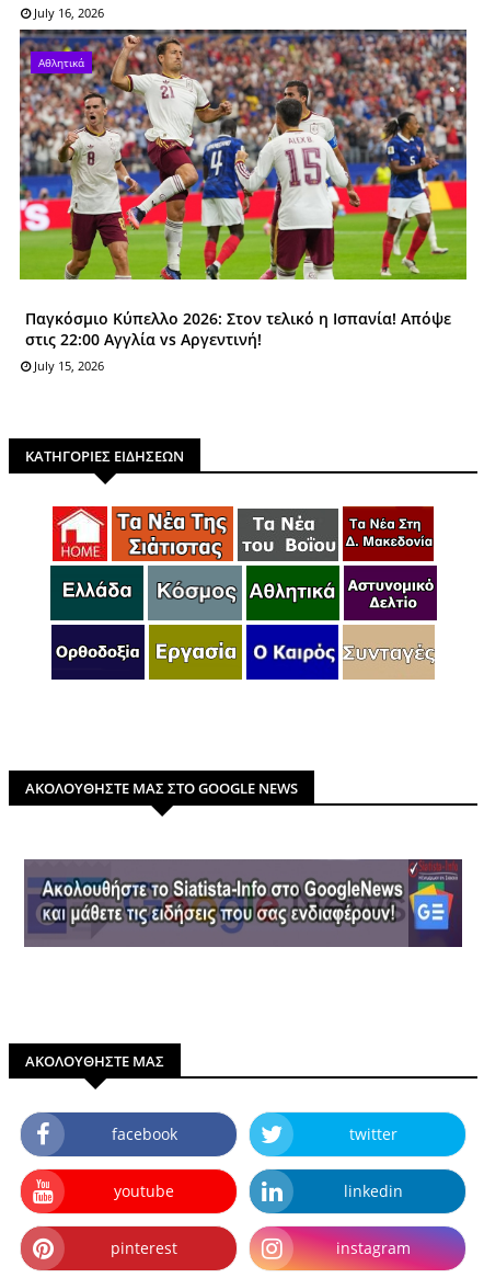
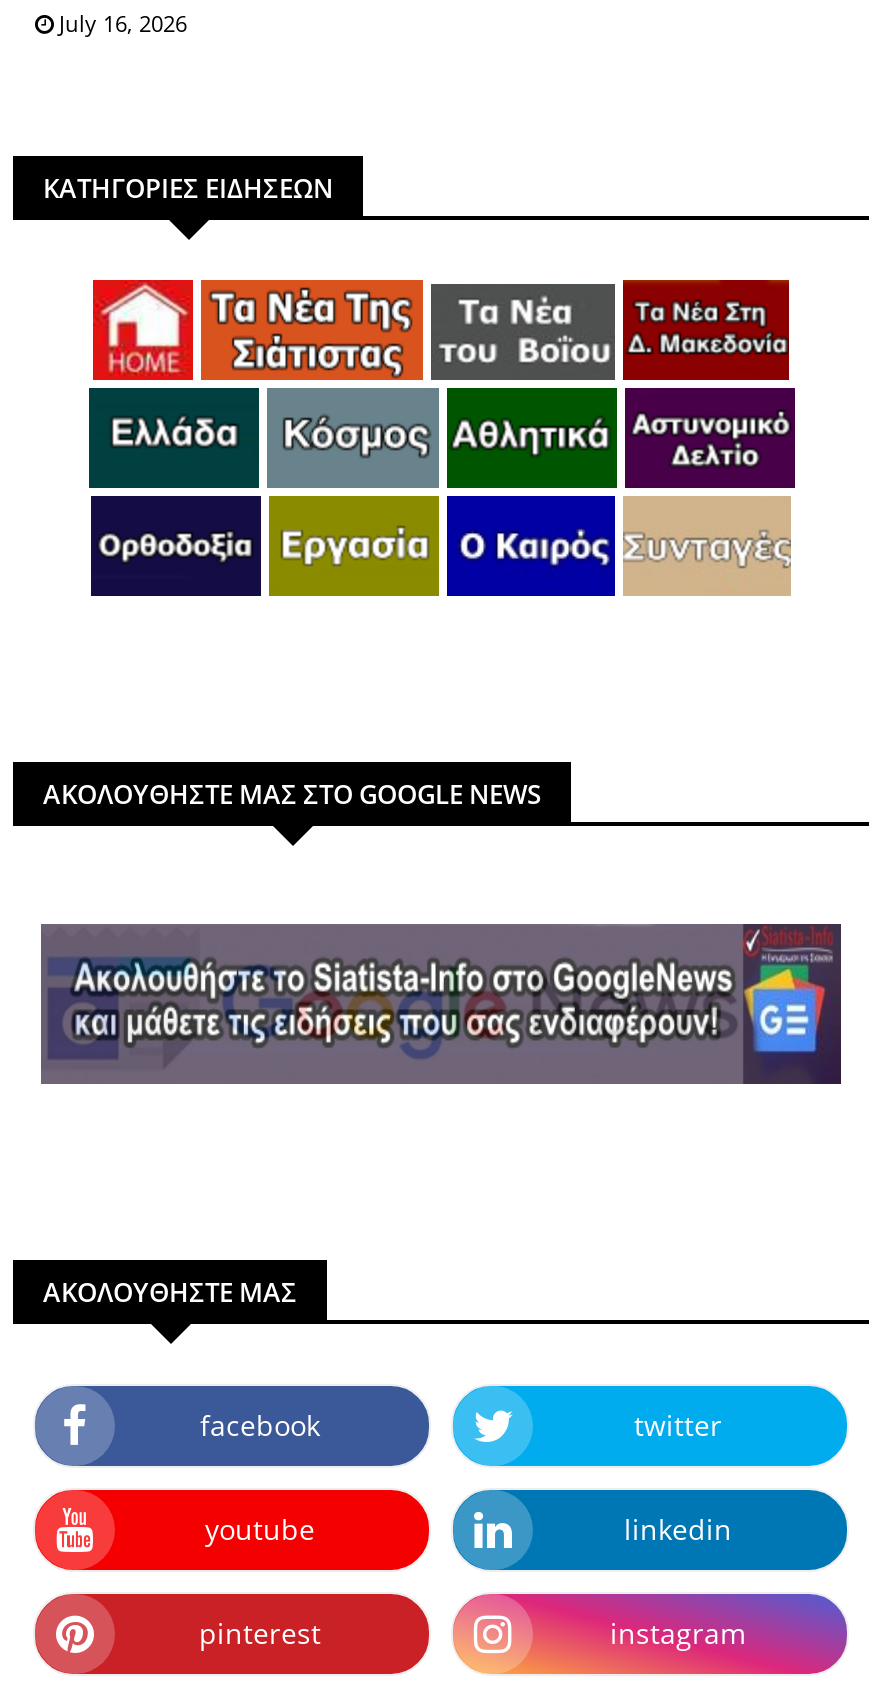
[19,28,468,281] [image] | Αθλητικά -> none
[25,308,451,374] Παγκόσμιο Κύπελλο 2026: Στον τελικό η Ισπανία! Απόψε | στις 22:00 Αγγλία vs Αργεντινή! | July 15, 2026 -> none

